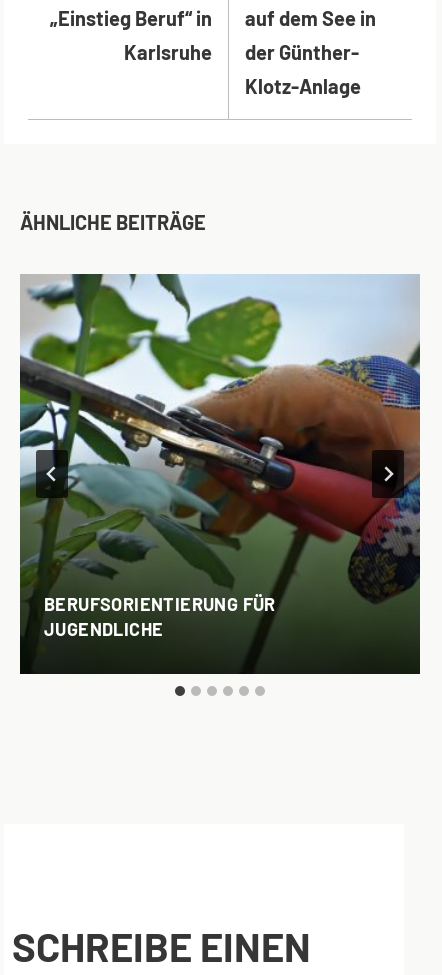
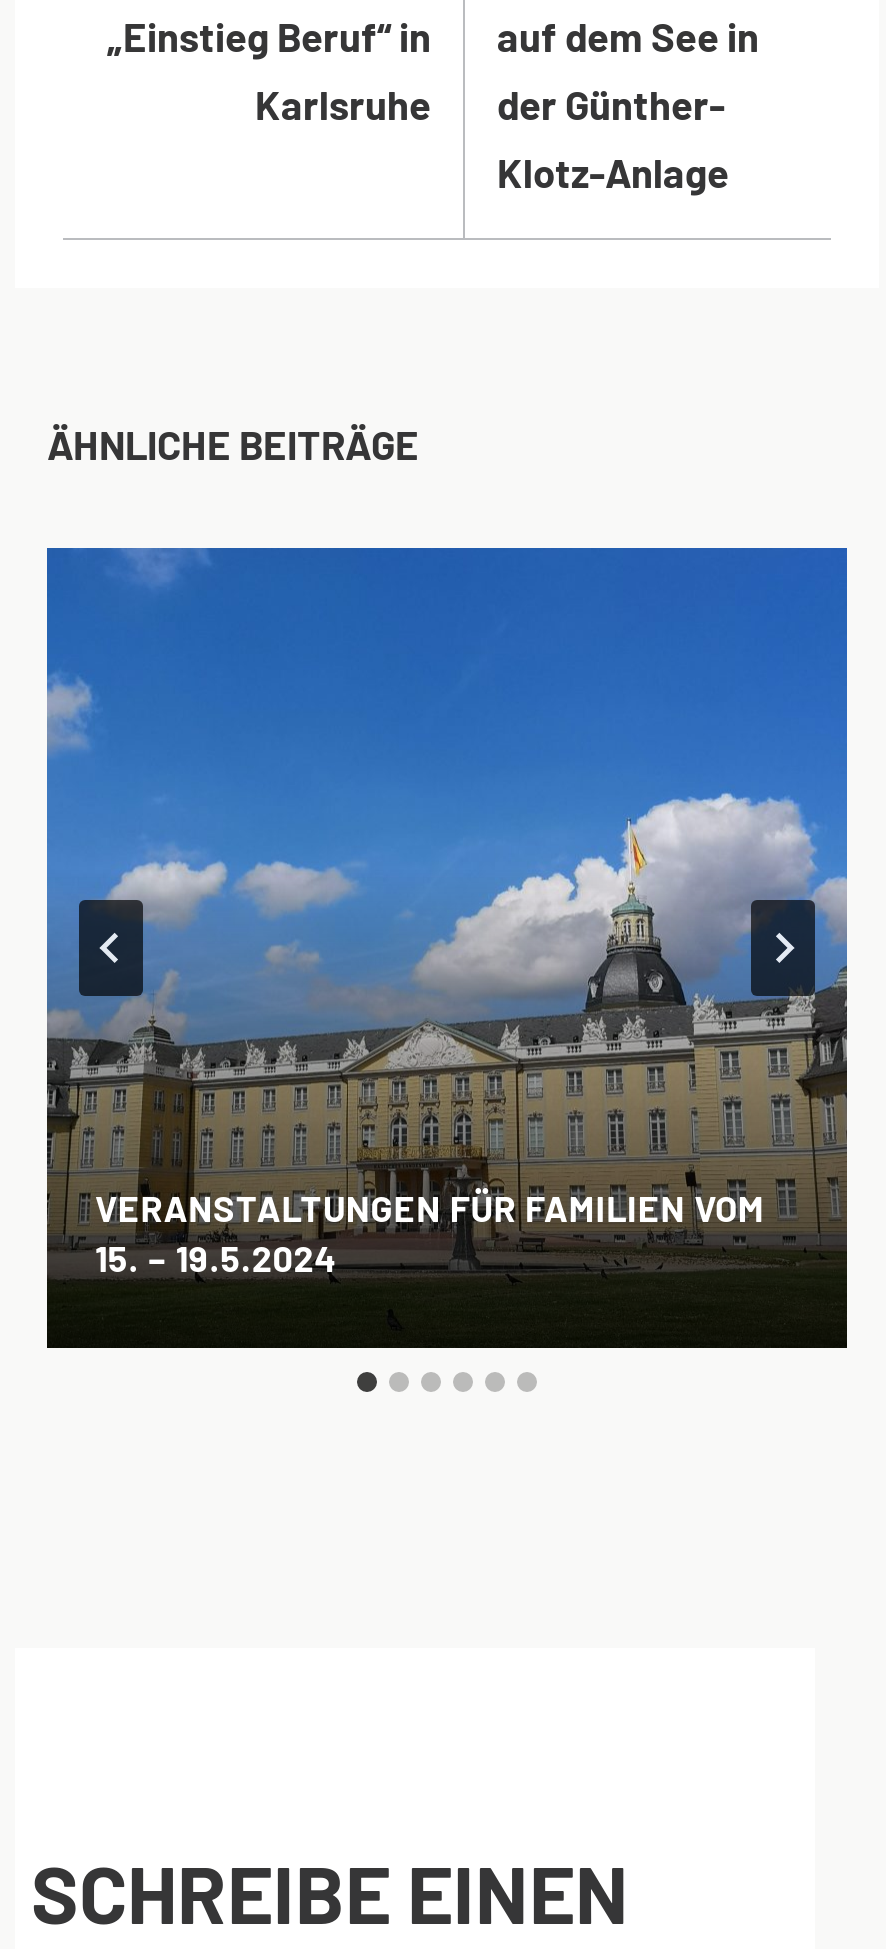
[19,273,421,639] [image] | BERUFSORIENTIERUNG FÜR | JUGENDLICHE -> [45,546,849,1280] [image] | VERANSTALTUNGEN FÜR FAMILIEN VOM | 15. – 19.5.2024

